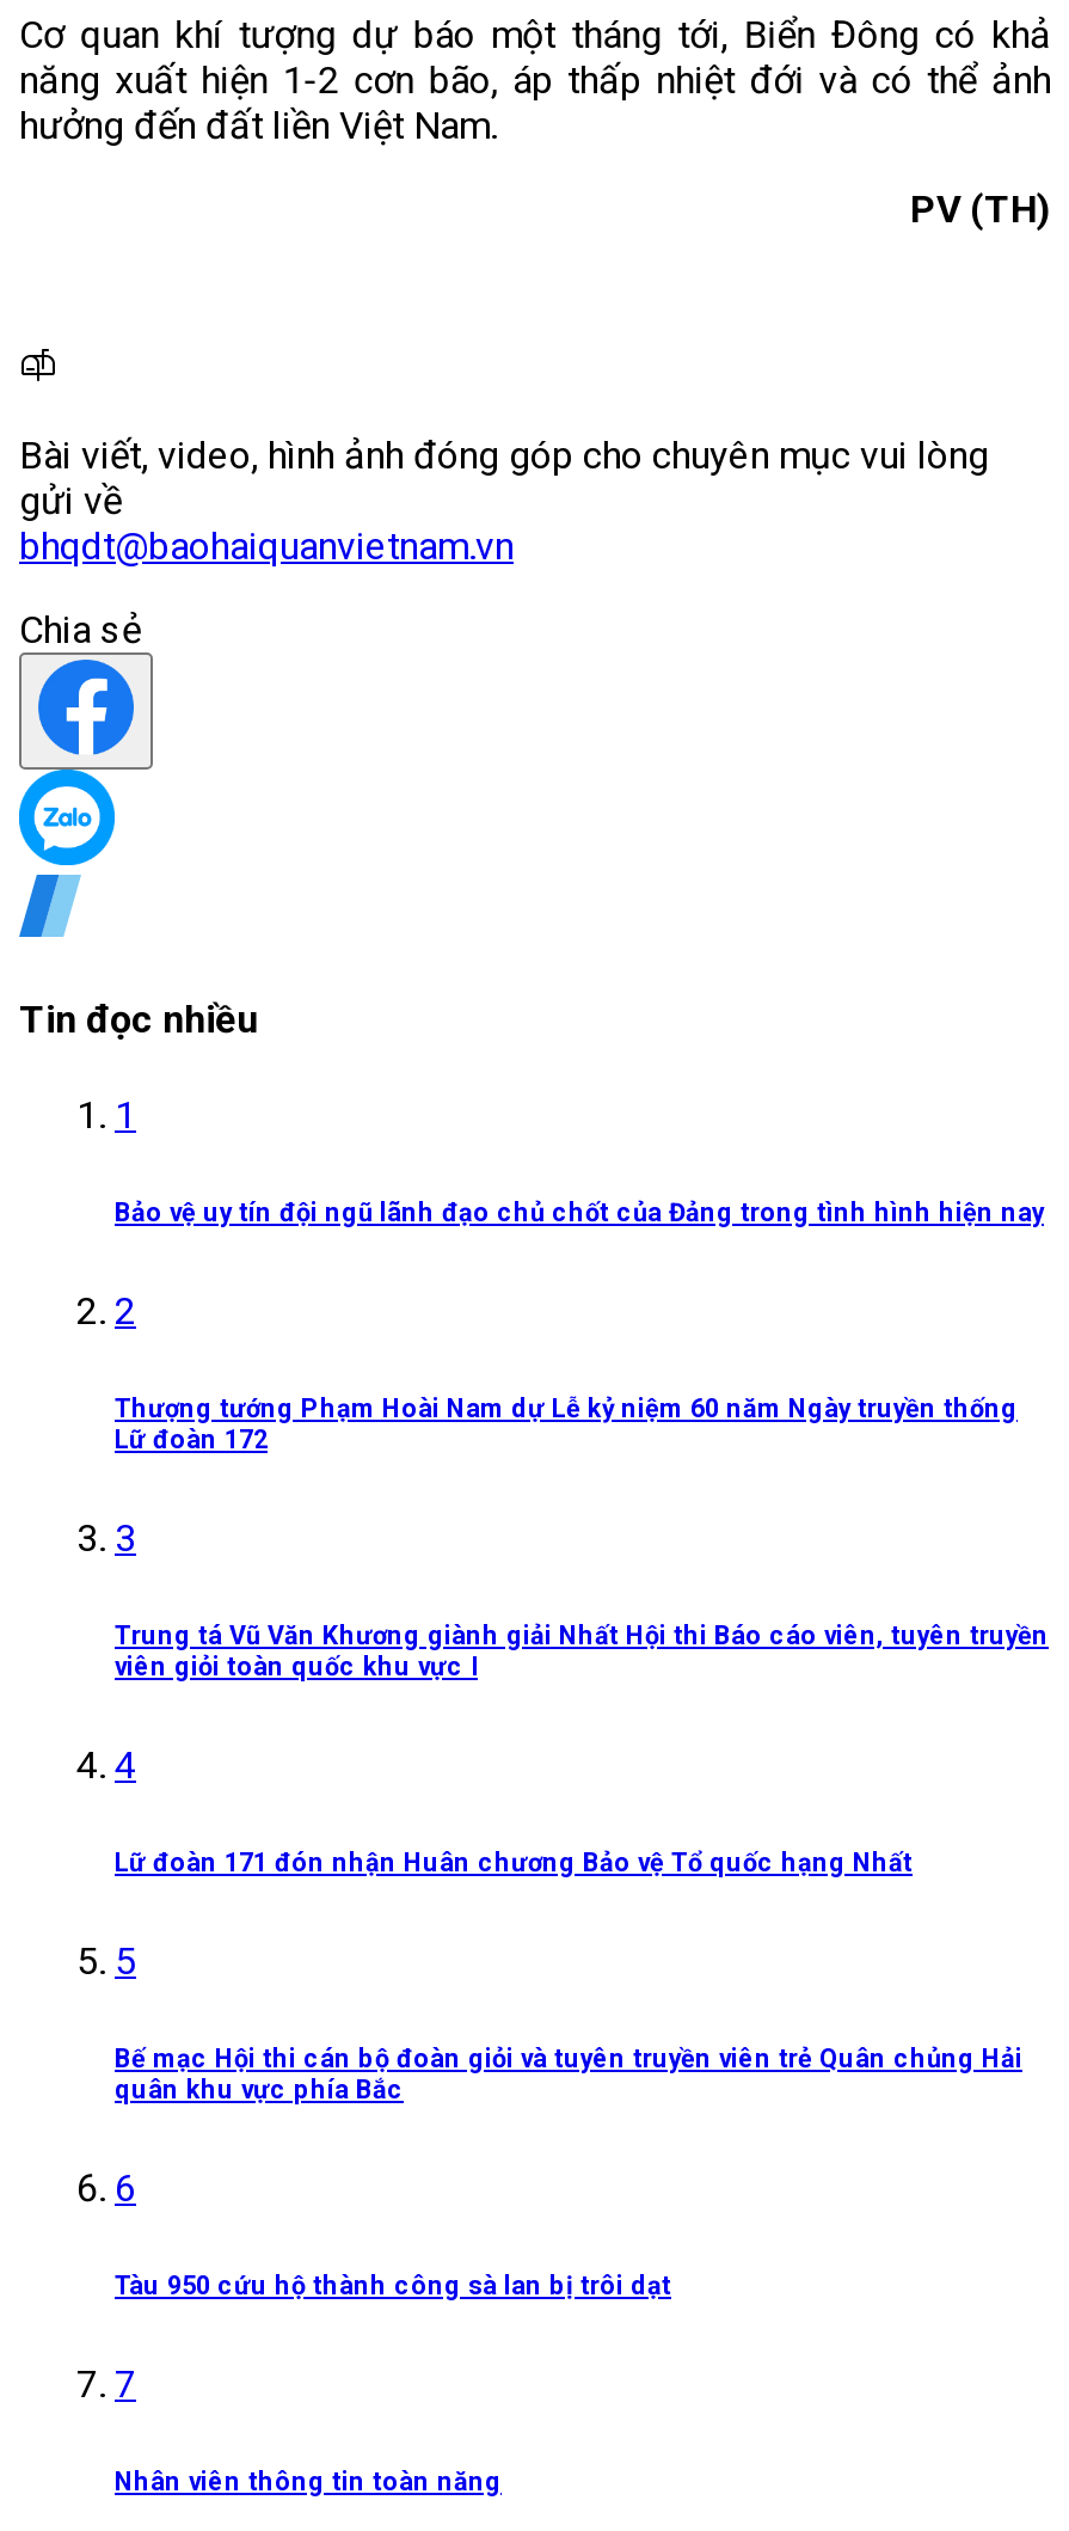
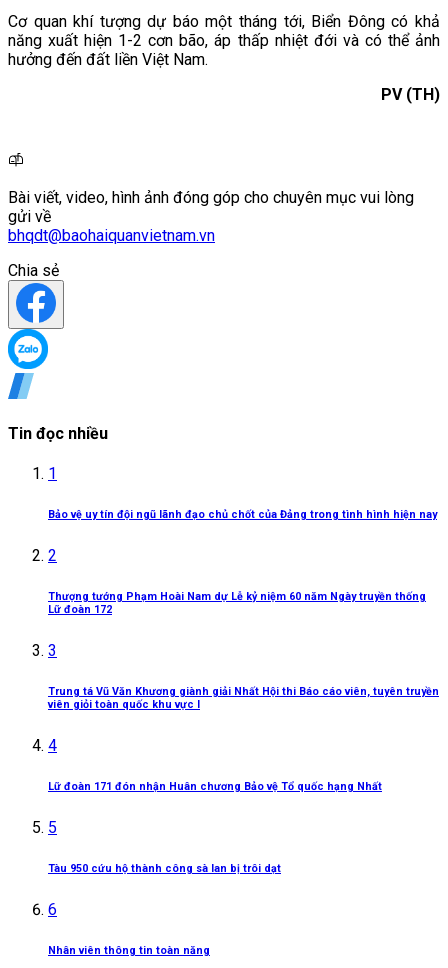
[115,2044,1022,2211] Bế mạc Hội thi cán bộ đoàn giỏi và tuyên truyền viên trẻ Quân chủng Hải | quân khu vực phía Bắc | 6 -> none
[115,2362,136,2407] 7 -> [48,900,57,919] 6

